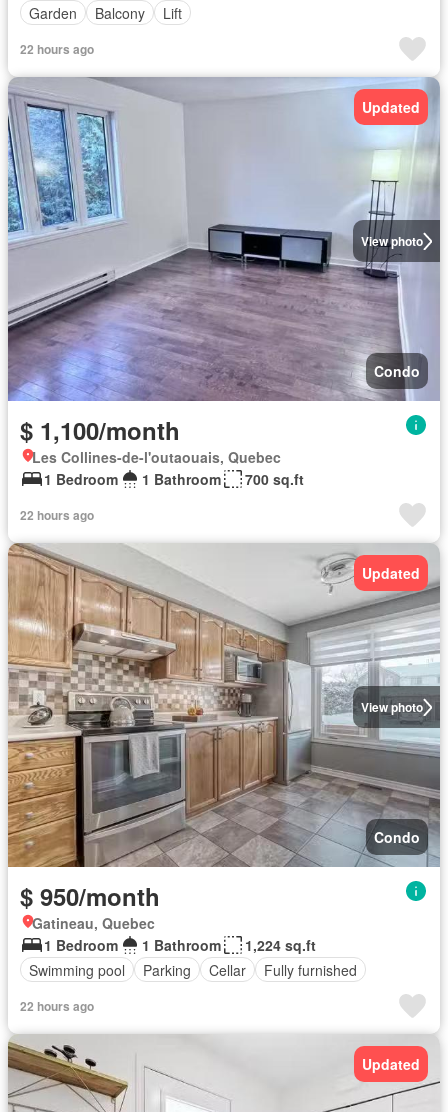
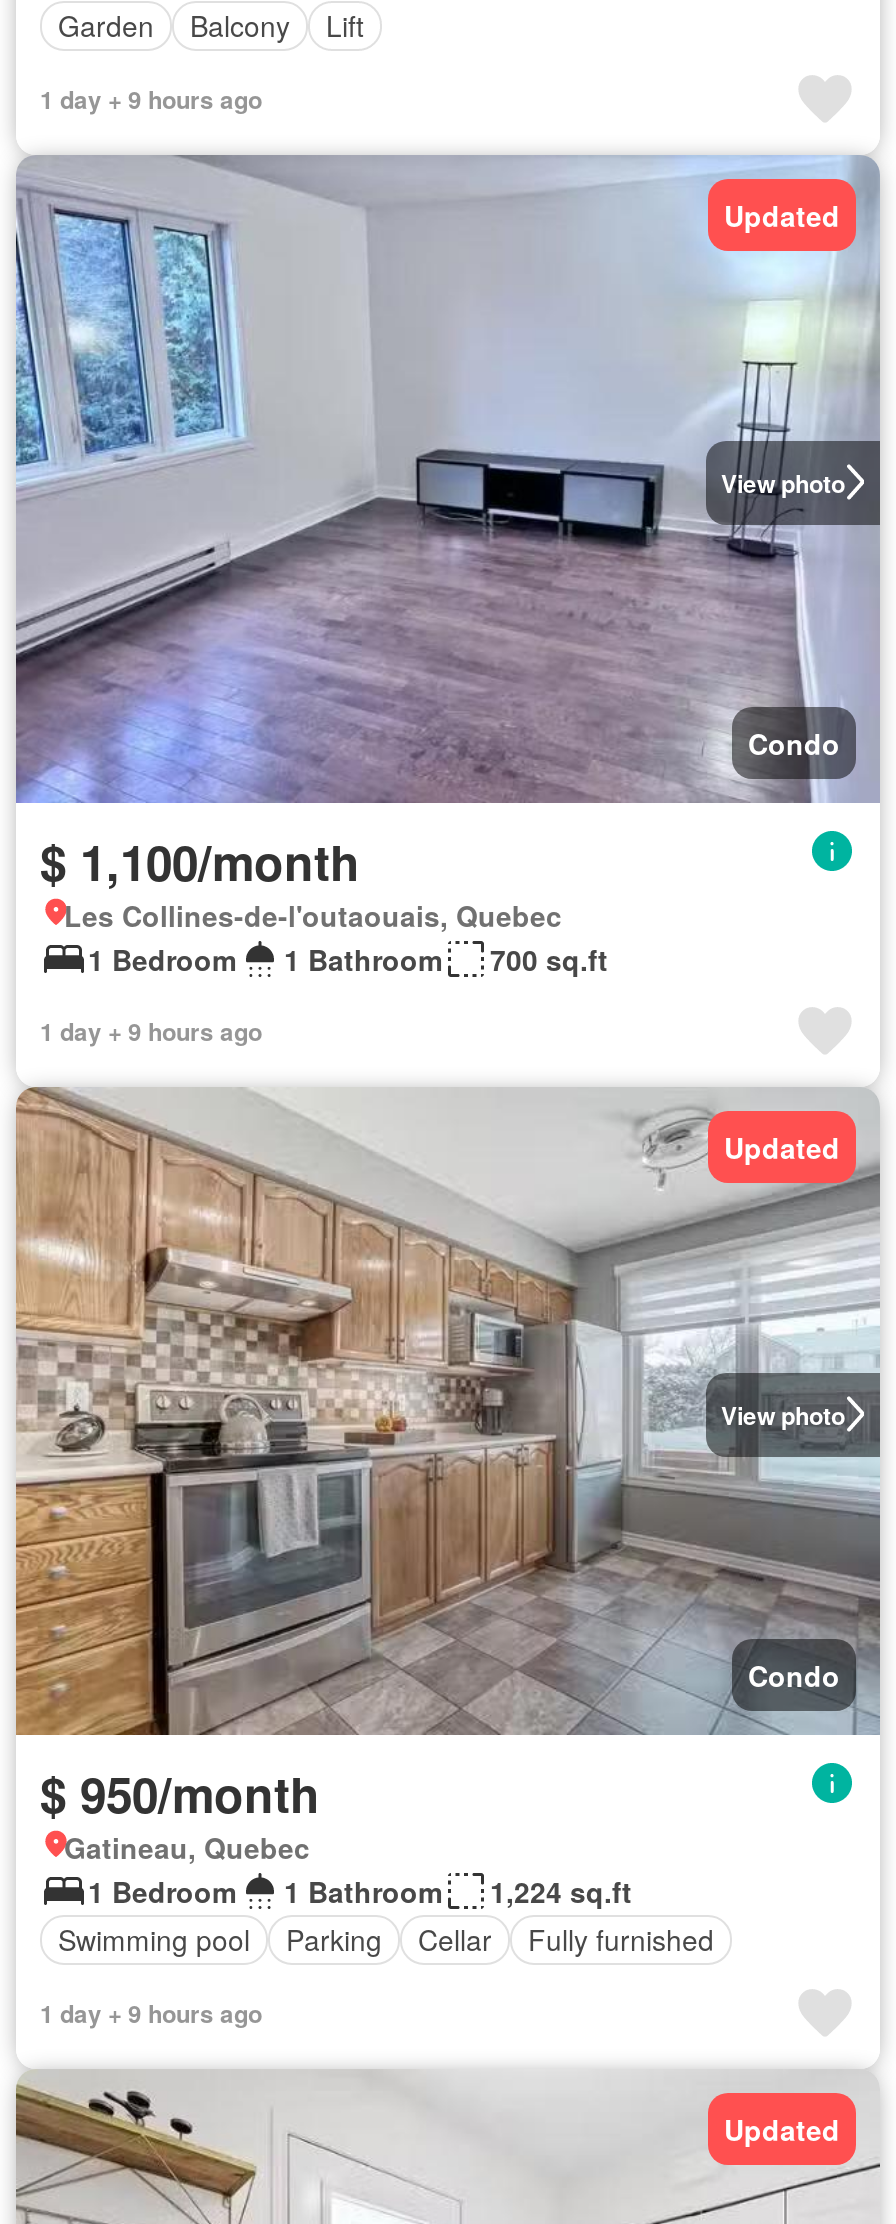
[20,40,94,58] 22 hours ago -> [40,80,262,116] 1 day + 9 hours ago
[20,506,94,524] 22 hours ago -> [40,1012,262,1048] 1 day + 9 hours ago
[20,997,94,1015] 22 hours ago -> [40,1994,262,2030] 1 day + 9 hours ago

